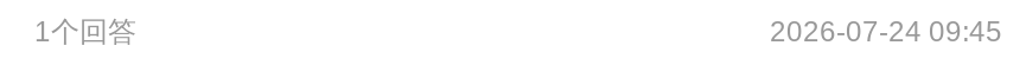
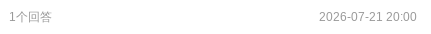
[770,15,1002,48] 2026-07-24 09:45 -> [319,10,417,24] 2026-07-21 20:00

